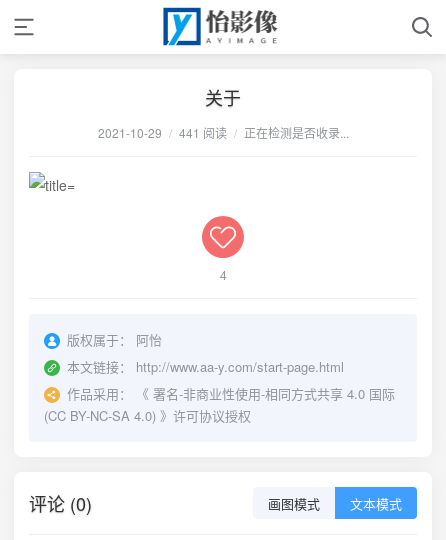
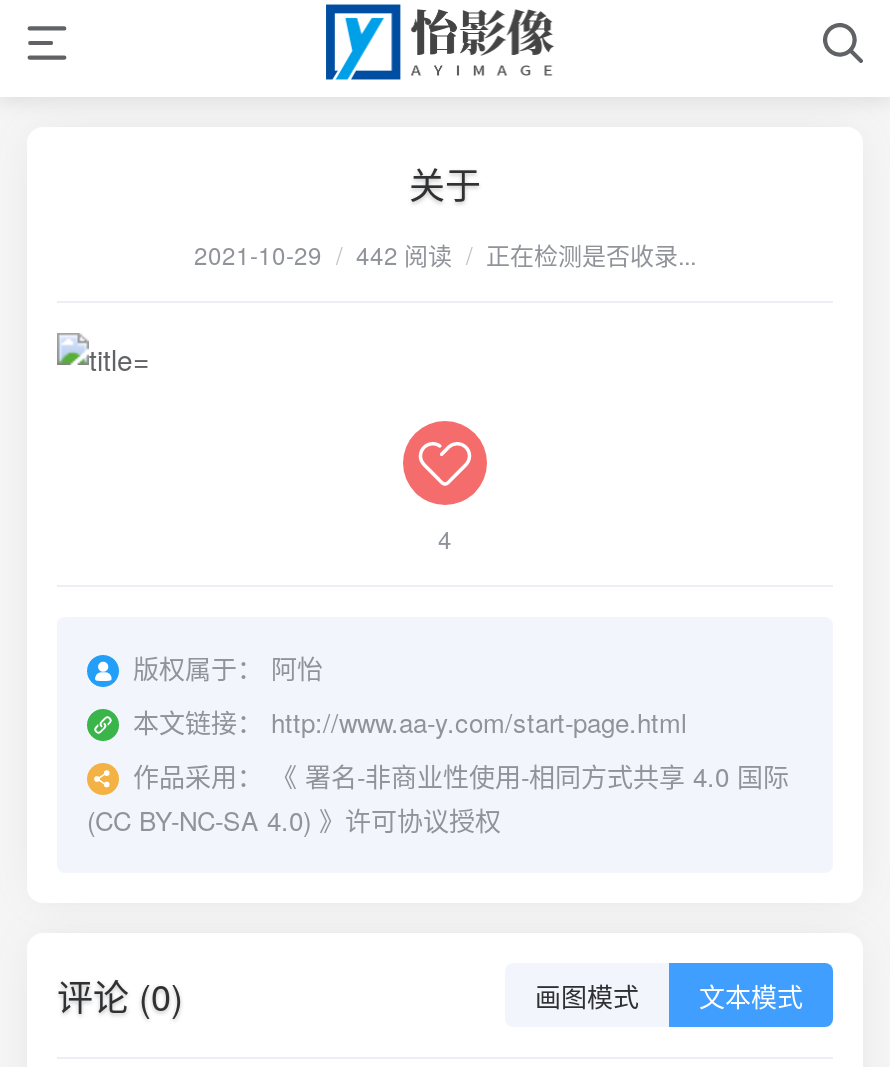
[97,124,348,141] 2021-10-29 / 441 阅读 / 正在检测是否收录... -> [194,237,696,271] 2021-10-29 / 442 阅读 / 正在检测是否收录...

